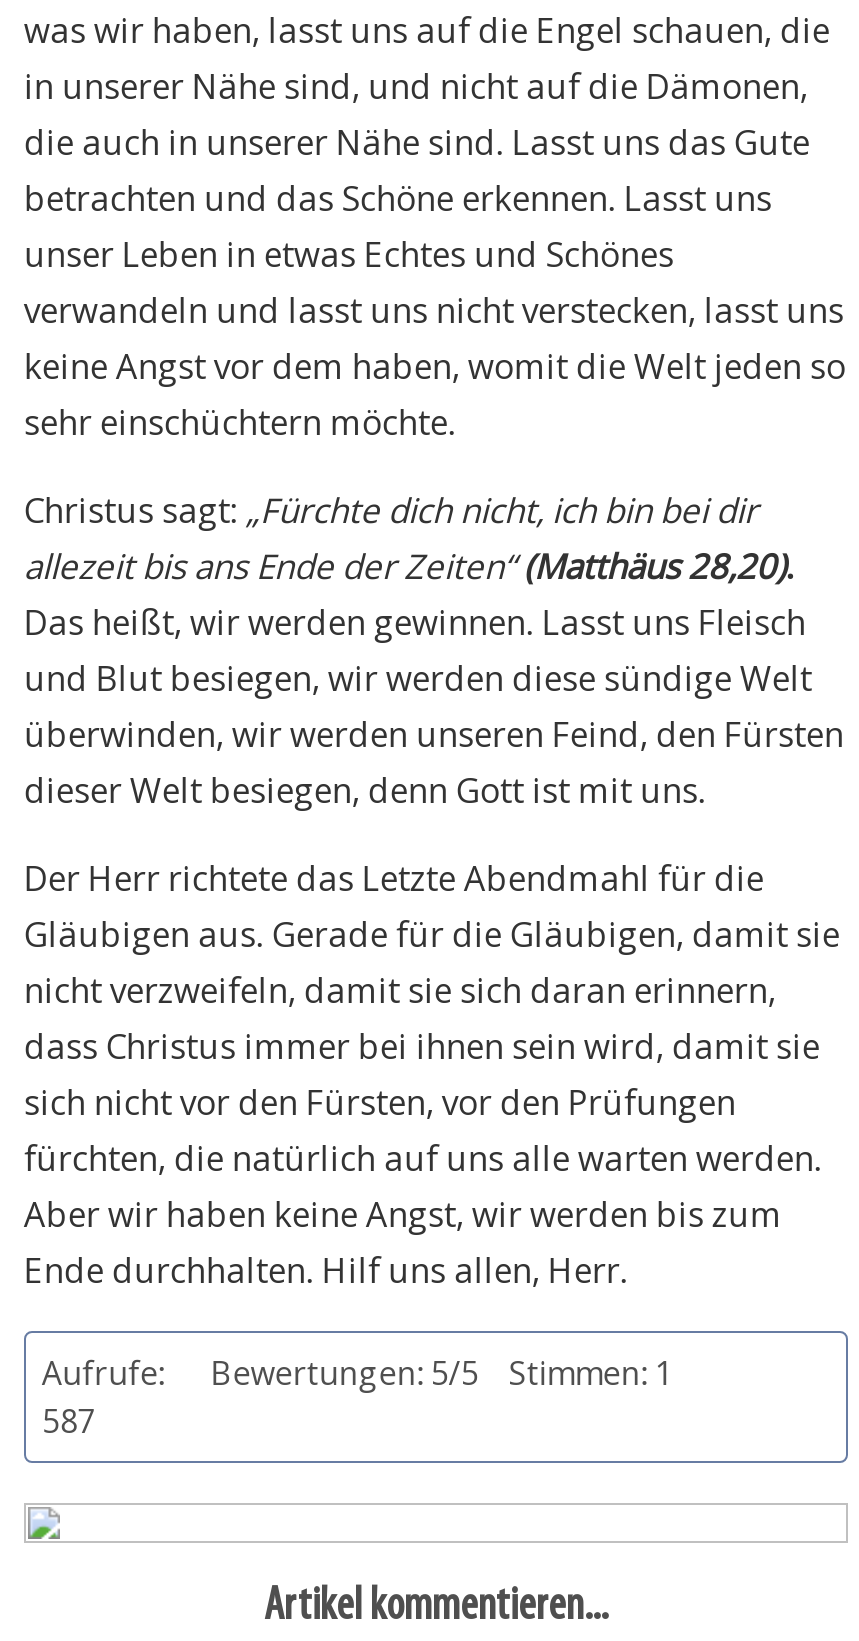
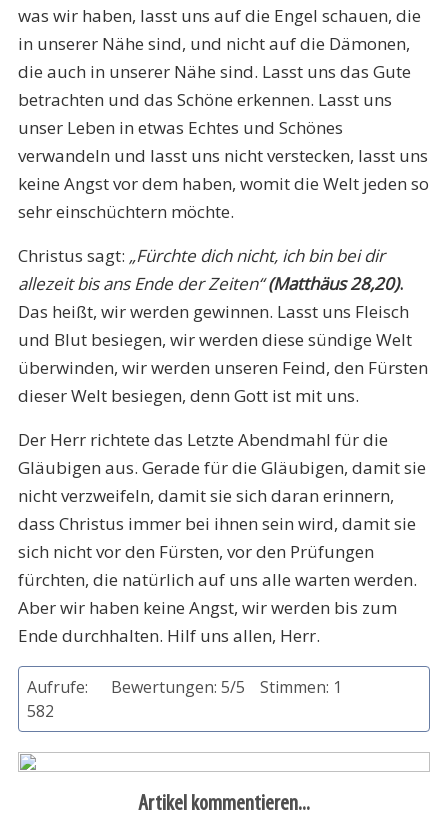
[42,1399,96,1443] 587 -> [27,699,54,721] 582

